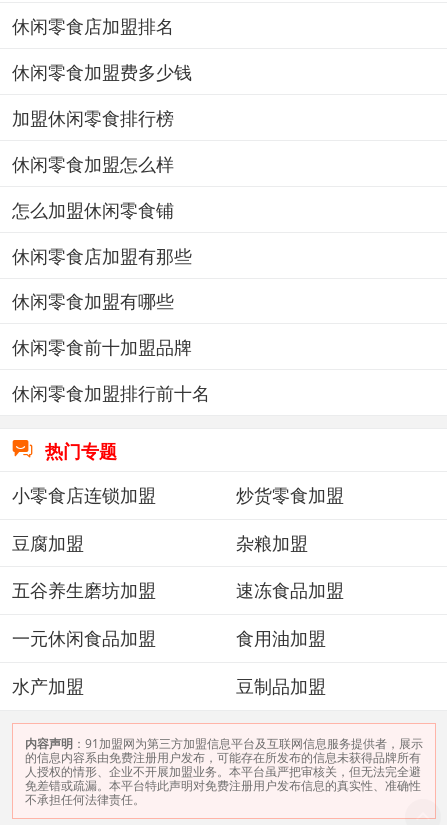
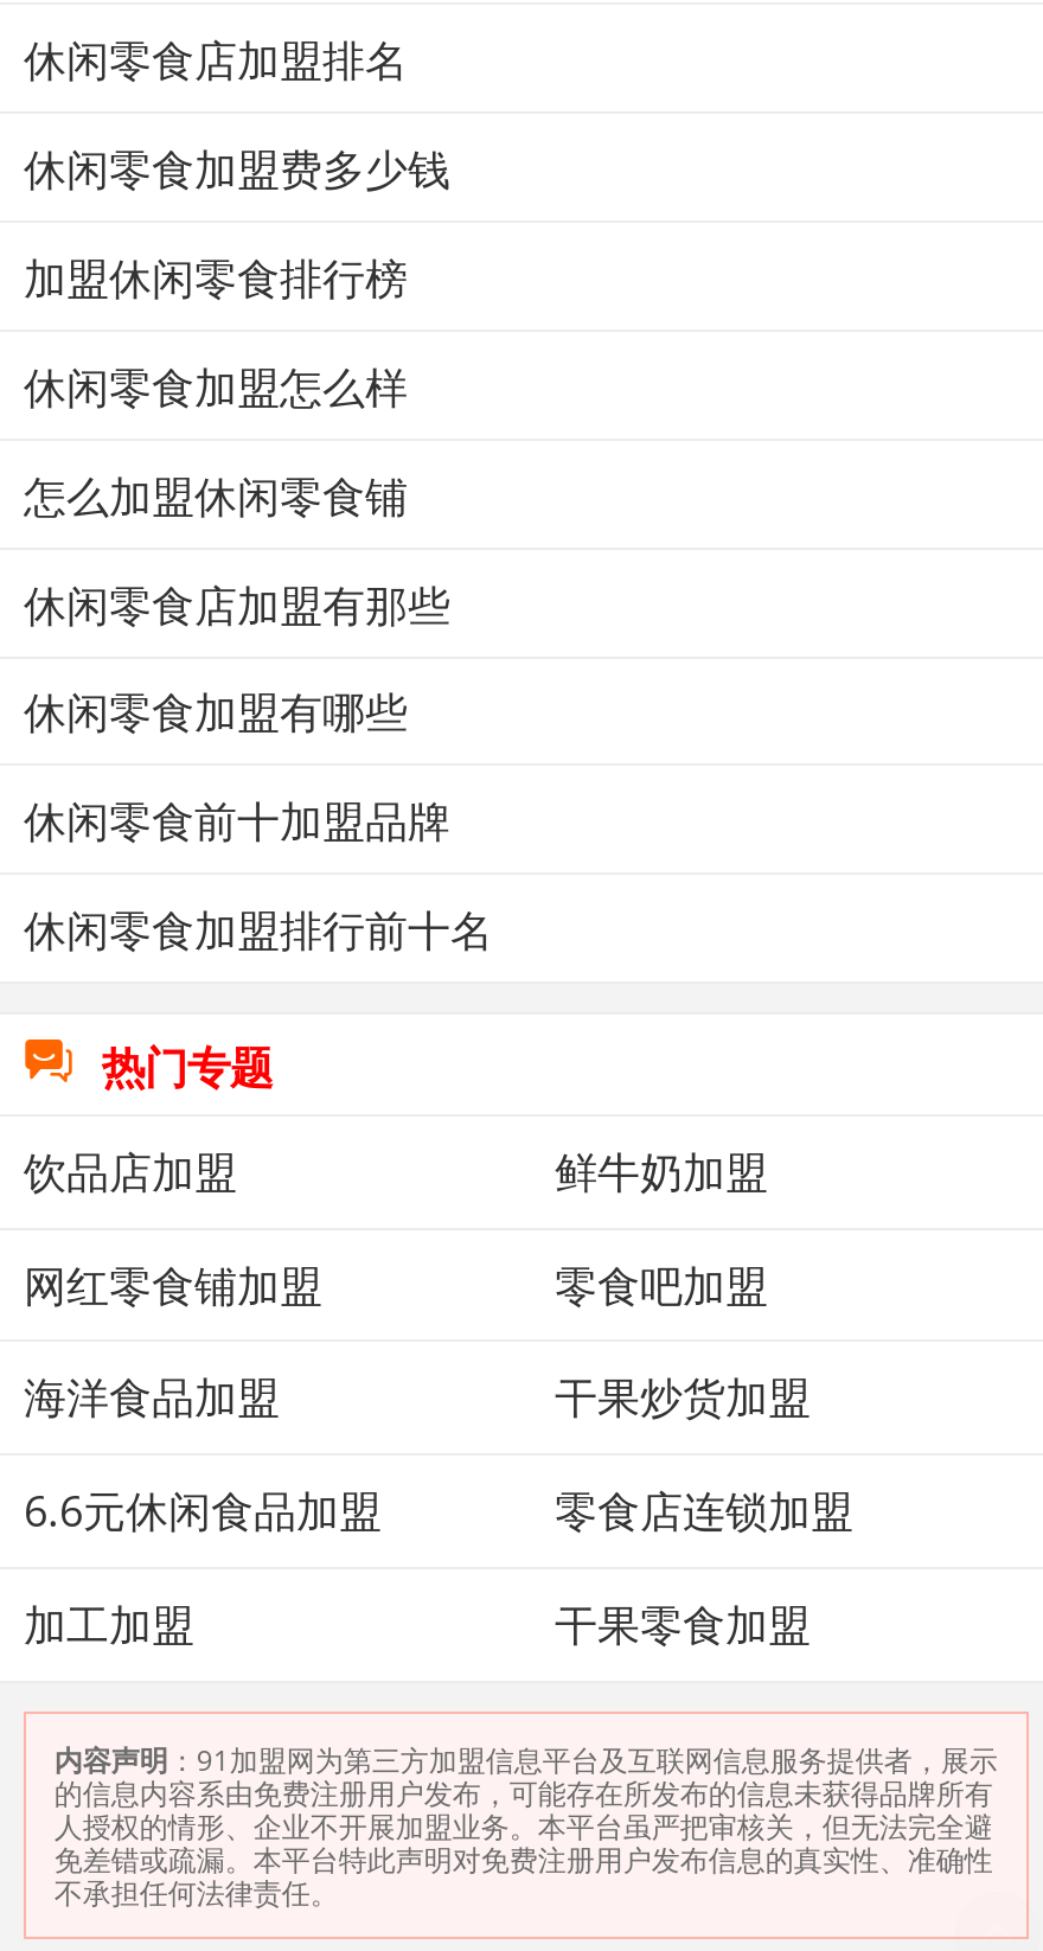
[12,483,344,507] 小零食店连锁加盟 | 炒货零食加盟 -> [23,1142,768,1199] 饮品店加盟 | 鲜牛奶加盟
[12,530,308,554] 豆腐加盟 | 杂粮加盟 -> [23,1255,768,1312] 网红零食铺加盟 | 零食吧加盟
[12,578,344,602] 五谷养生磨坊加盟 | 速冻食品加盟 -> [23,1369,810,1426] 海洋食品加盟 | 干果炒货加盟
[12,626,326,650] 一元休闲食品加盟 | 食用油加盟 -> [23,1482,853,1539] 6.6元休闲食品加盟 | 零食店连锁加盟
[12,674,326,698] 水产加盟 | 豆制品加盟 -> [23,1596,810,1653] 加工加盟 | 干果零食加盟

